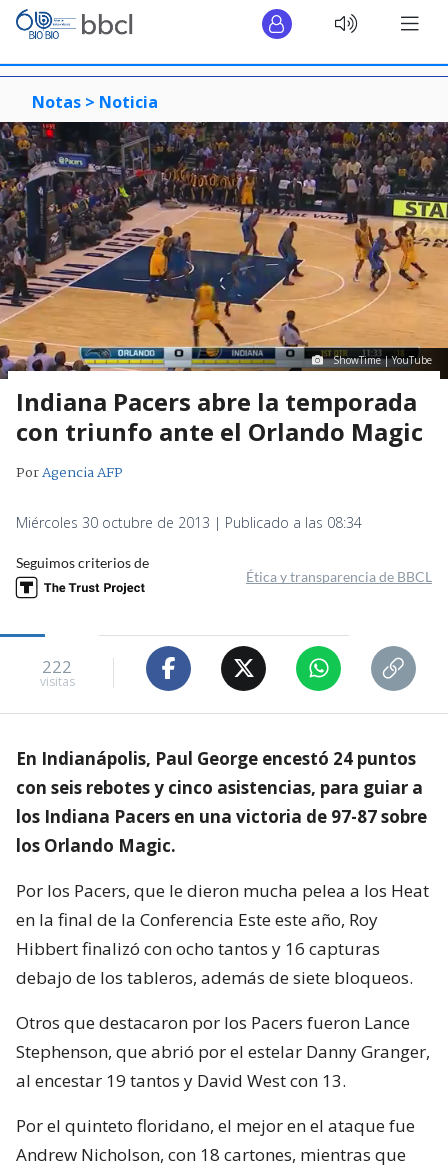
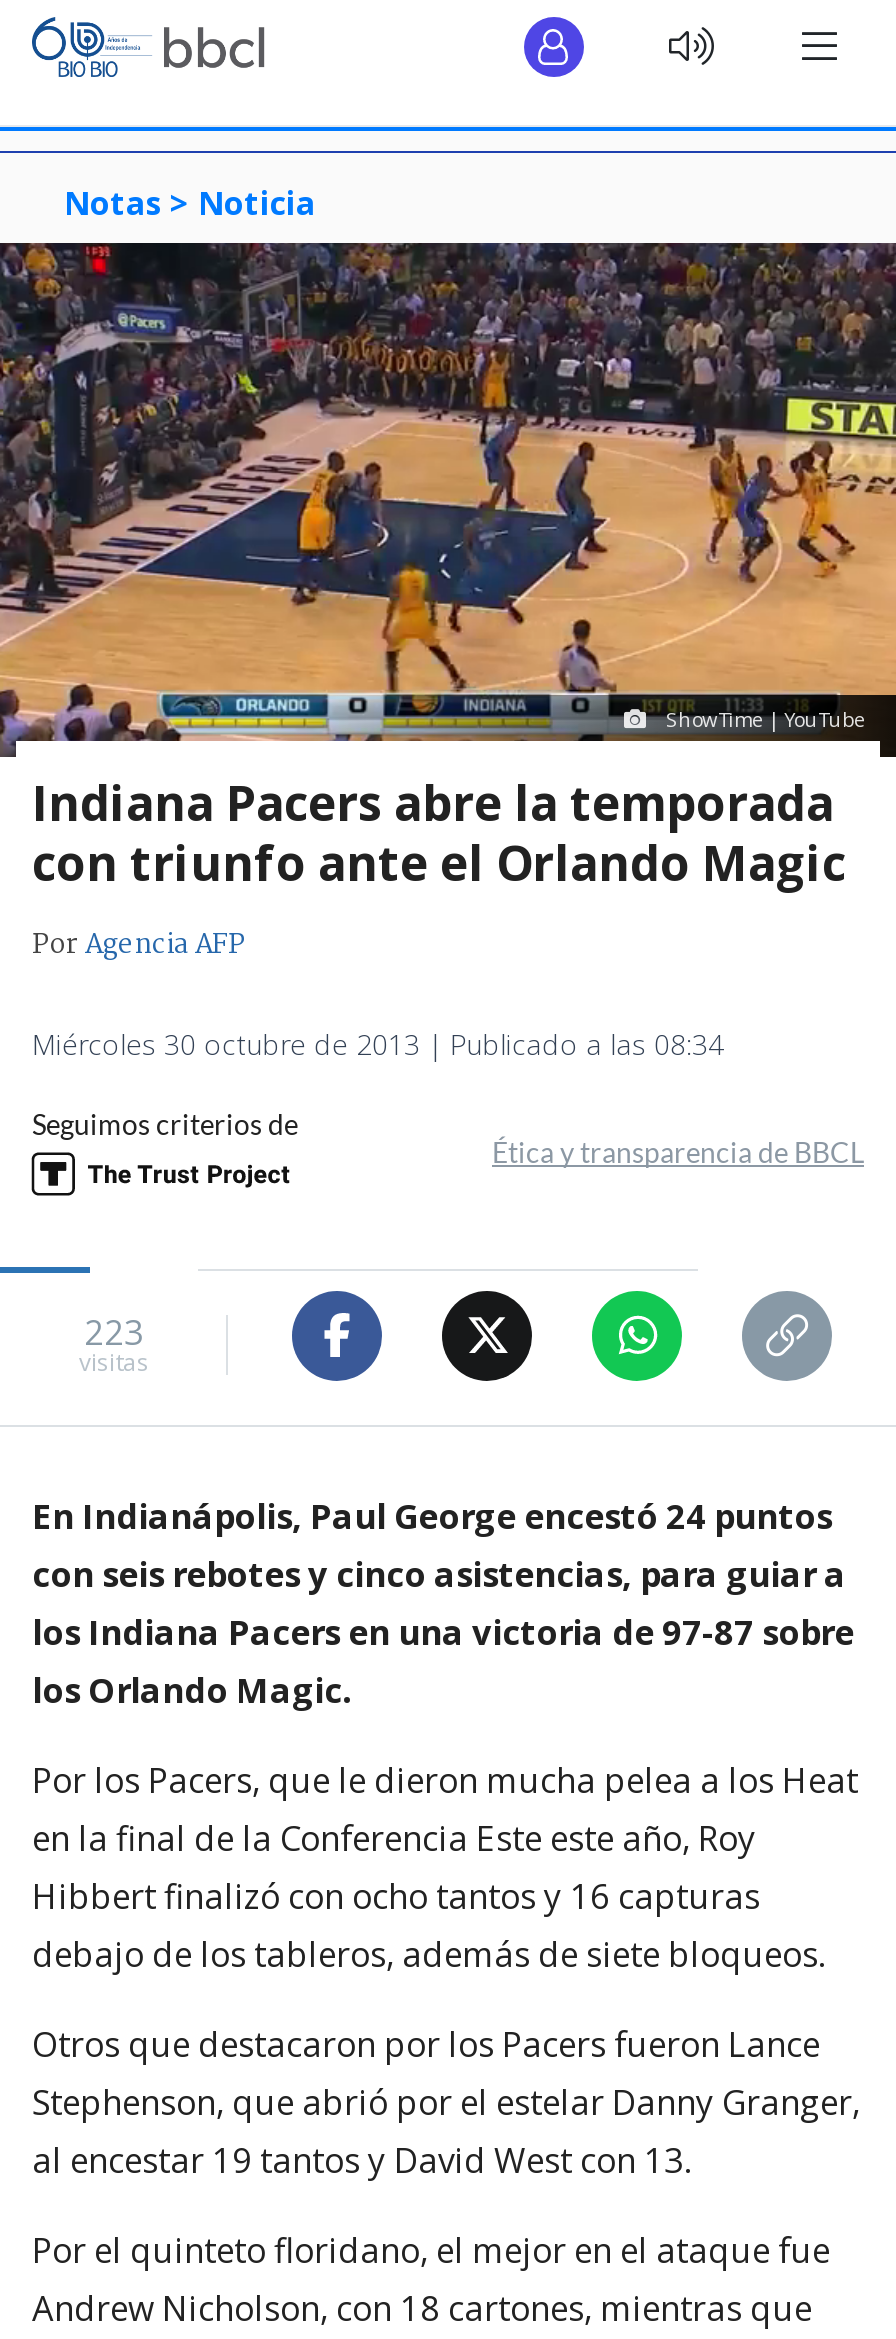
[42,655,72,678] 222 -> [84,1310,144,1356] 223

